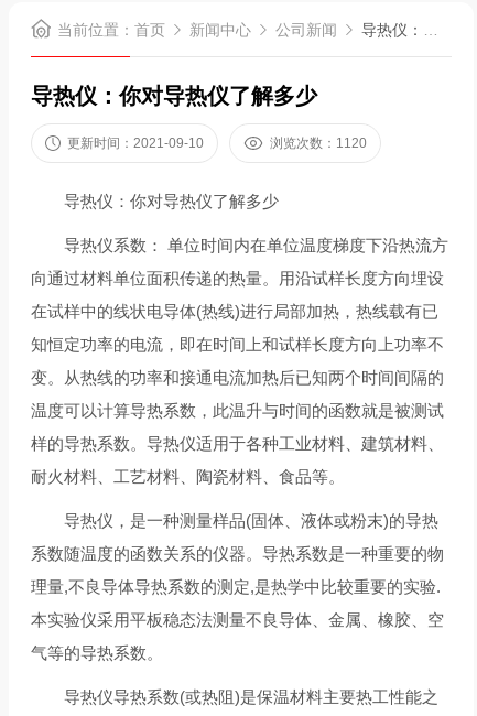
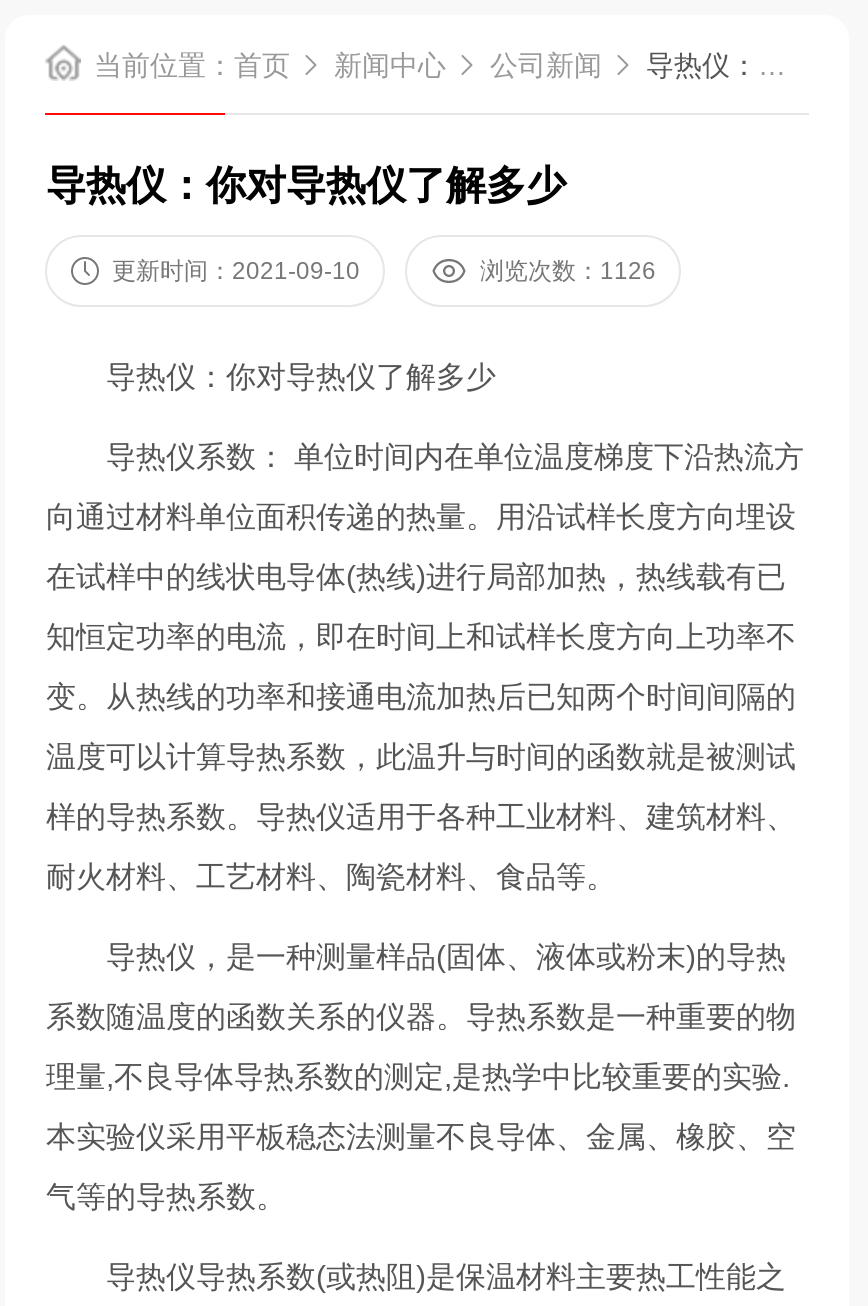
[270,135,367,151] 浏览次数：1120 -> [480,257,656,285] 浏览次数：1126

